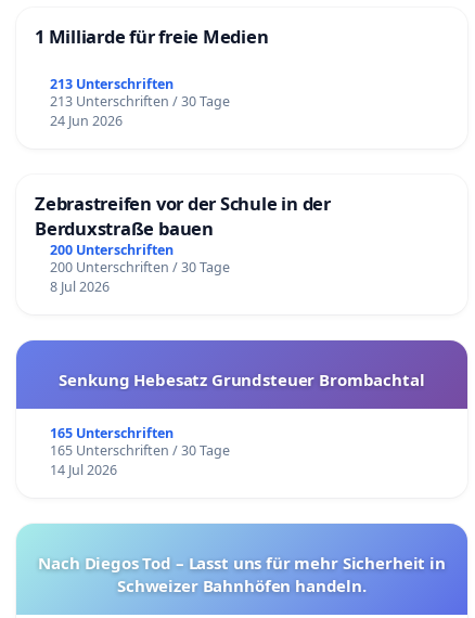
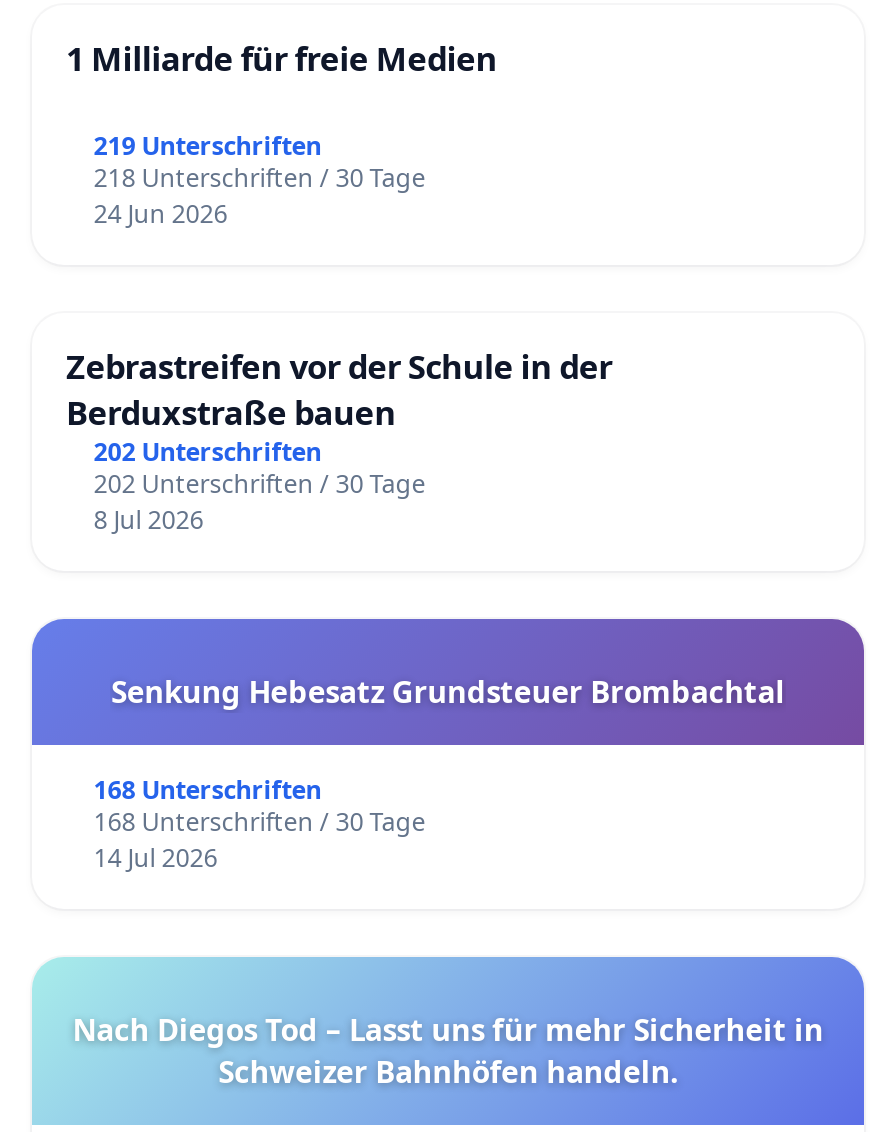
[50,74,173,93] 213 Unterschriften -> [94,128,322,162] 219 Unterschriften
[50,92,230,110] 213 Unterschriften / 30 Tage -> [94,160,426,194] 218 Unterschriften / 30 Tage
[50,241,173,260] 200 Unterschriften -> [94,436,322,470] 202 Unterschriften
[50,258,230,277] 200 Unterschriften / 30 Tage -> [94,468,426,502] 202 Unterschriften / 30 Tage
[50,424,173,443] 165 Unterschriften -> [94,774,322,808] 168 Unterschriften
[50,442,230,460] 165 Unterschriften / 30 Tage -> [94,806,426,840] 168 Unterschriften / 30 Tage

